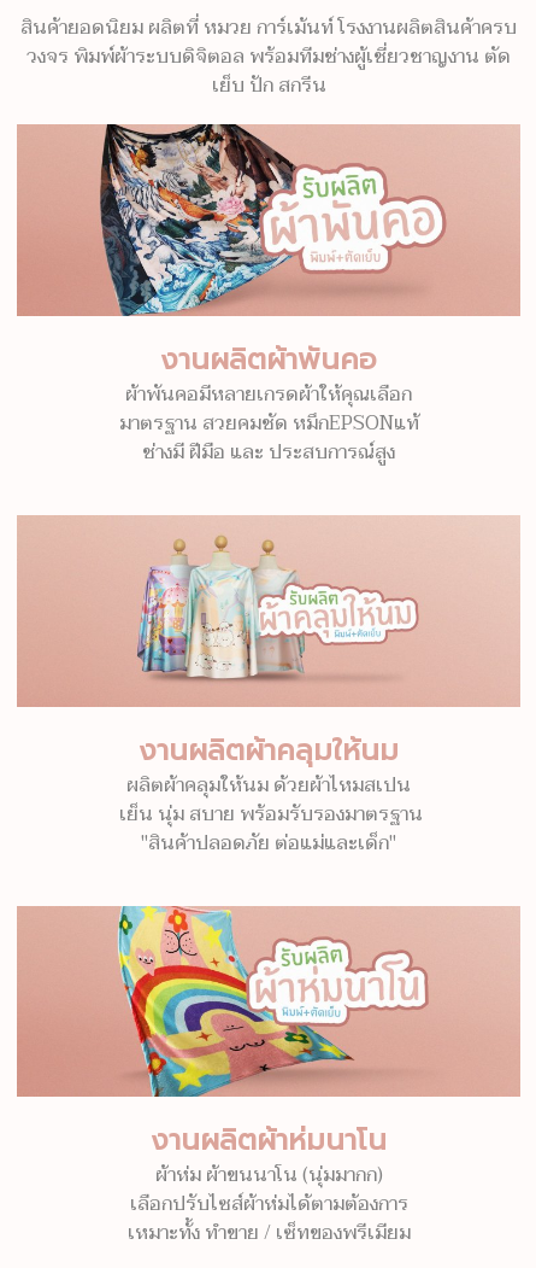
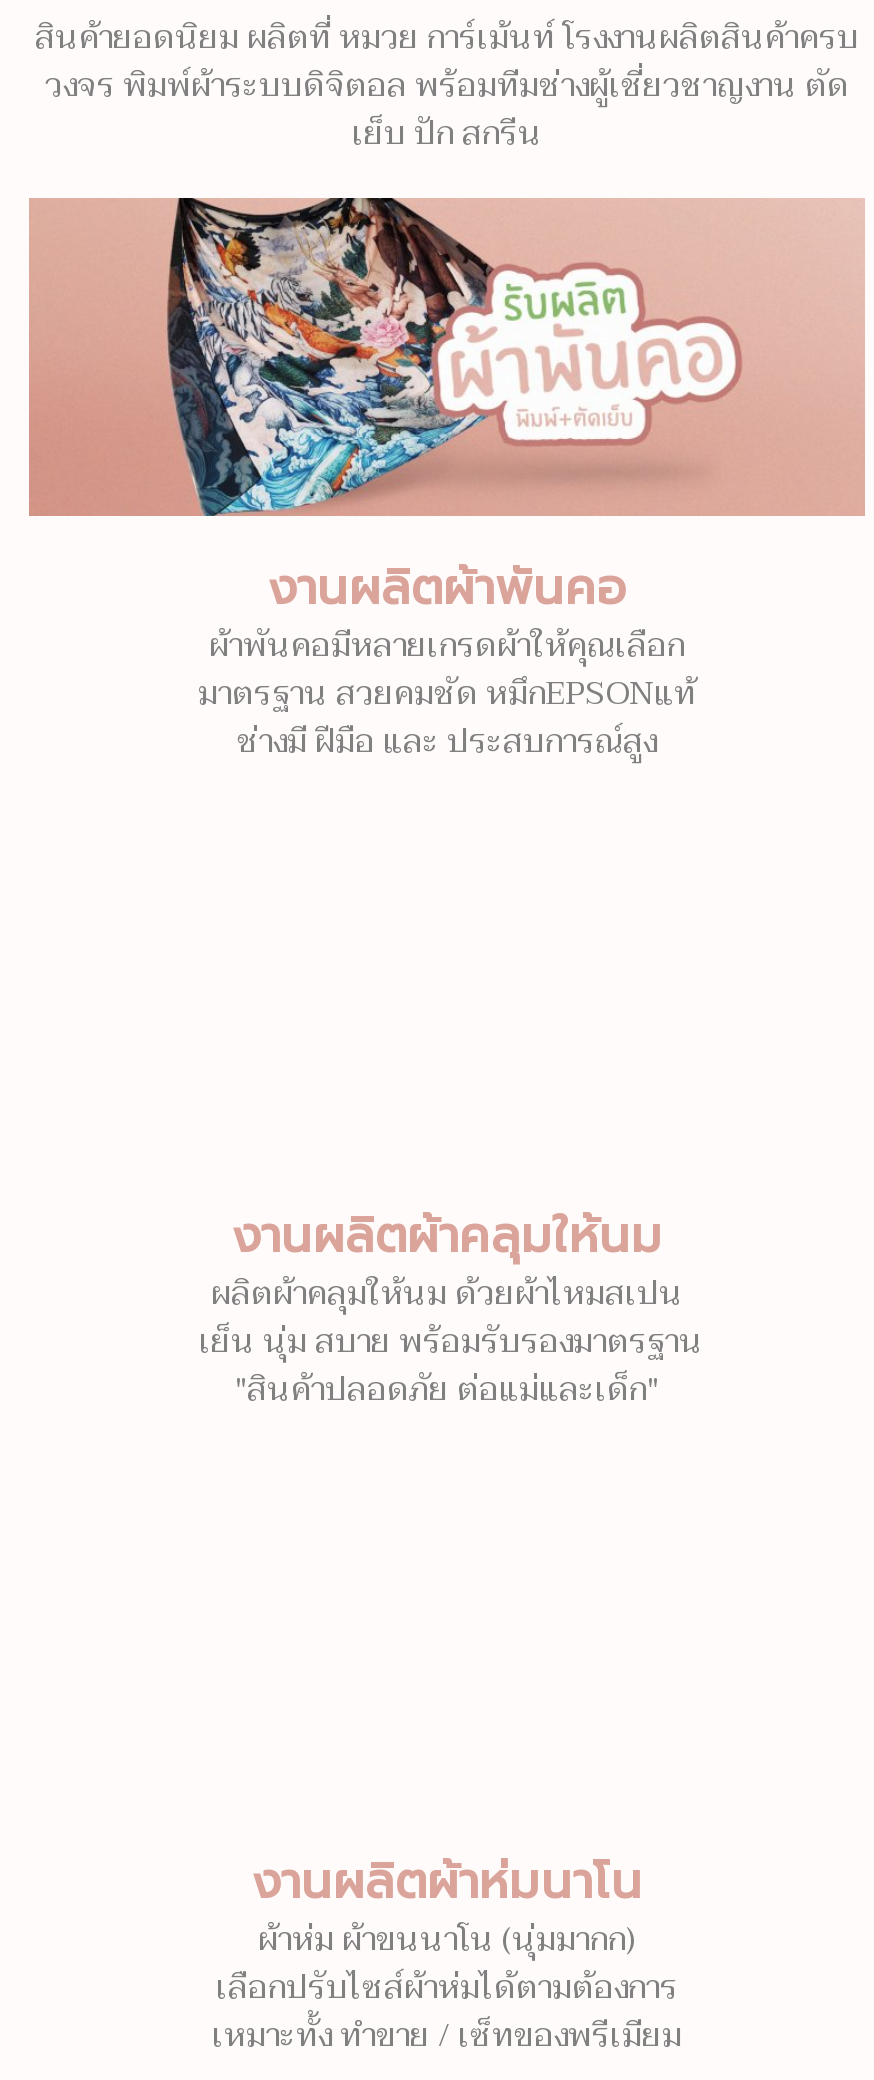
[16,515,520,708] [image] -> none
[16,905,522,1098] [image] -> none

